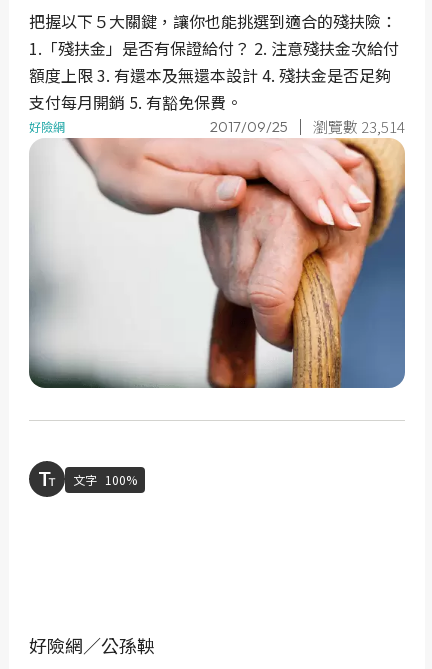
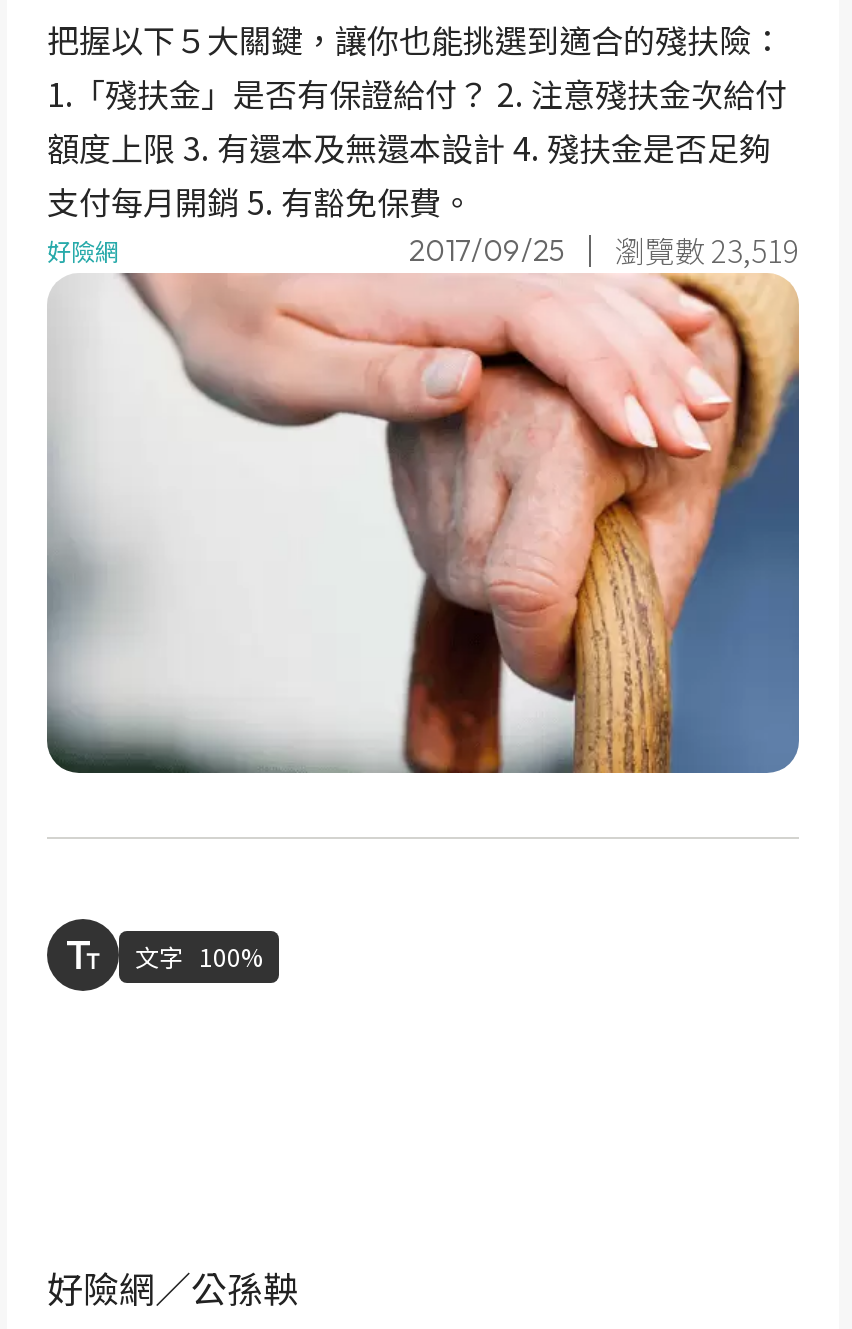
[210,116,405,137] 2017/09/25 瀏覽數 23,514 -> [409,229,799,271] 2017/09/25 瀏覽數 23,519

